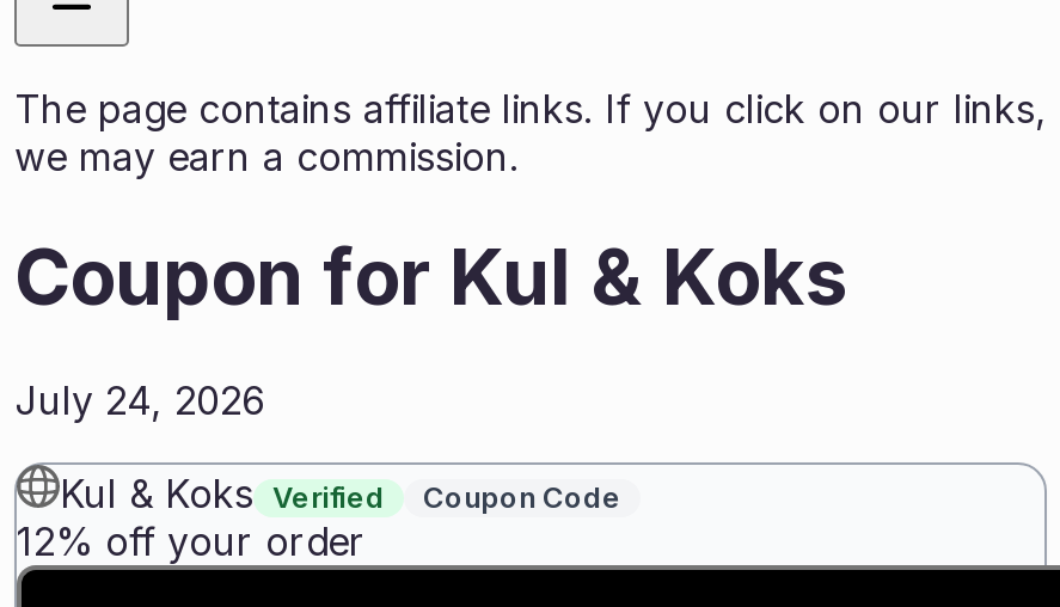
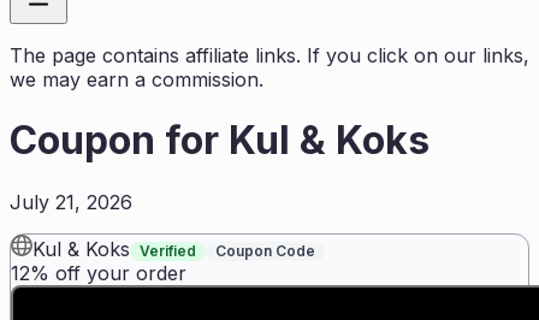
[14,376,265,424] July 24, 2026 -> [10,190,132,214] July 21, 2026

